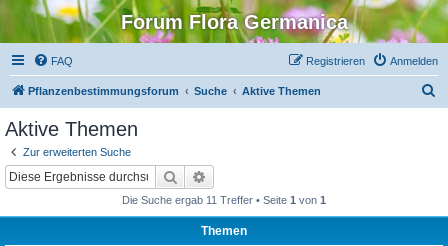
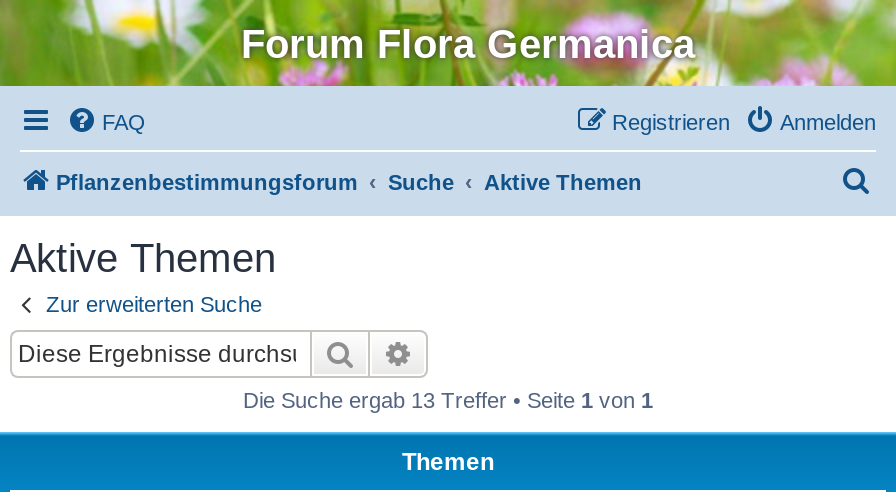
[122,193,326,205] Die Suche ergab 11 Treffer • Seite 1 von 1 -> [243,387,653,411] Die Suche ergab 13 Treffer • Seite 1 von 1

